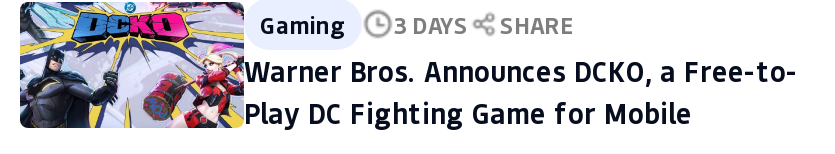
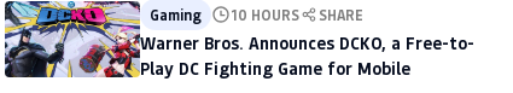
[260,8,574,40] Gaming 3 DAYS SHARE -> [150,5,363,24] Gaming 10 HOURS SHARE

